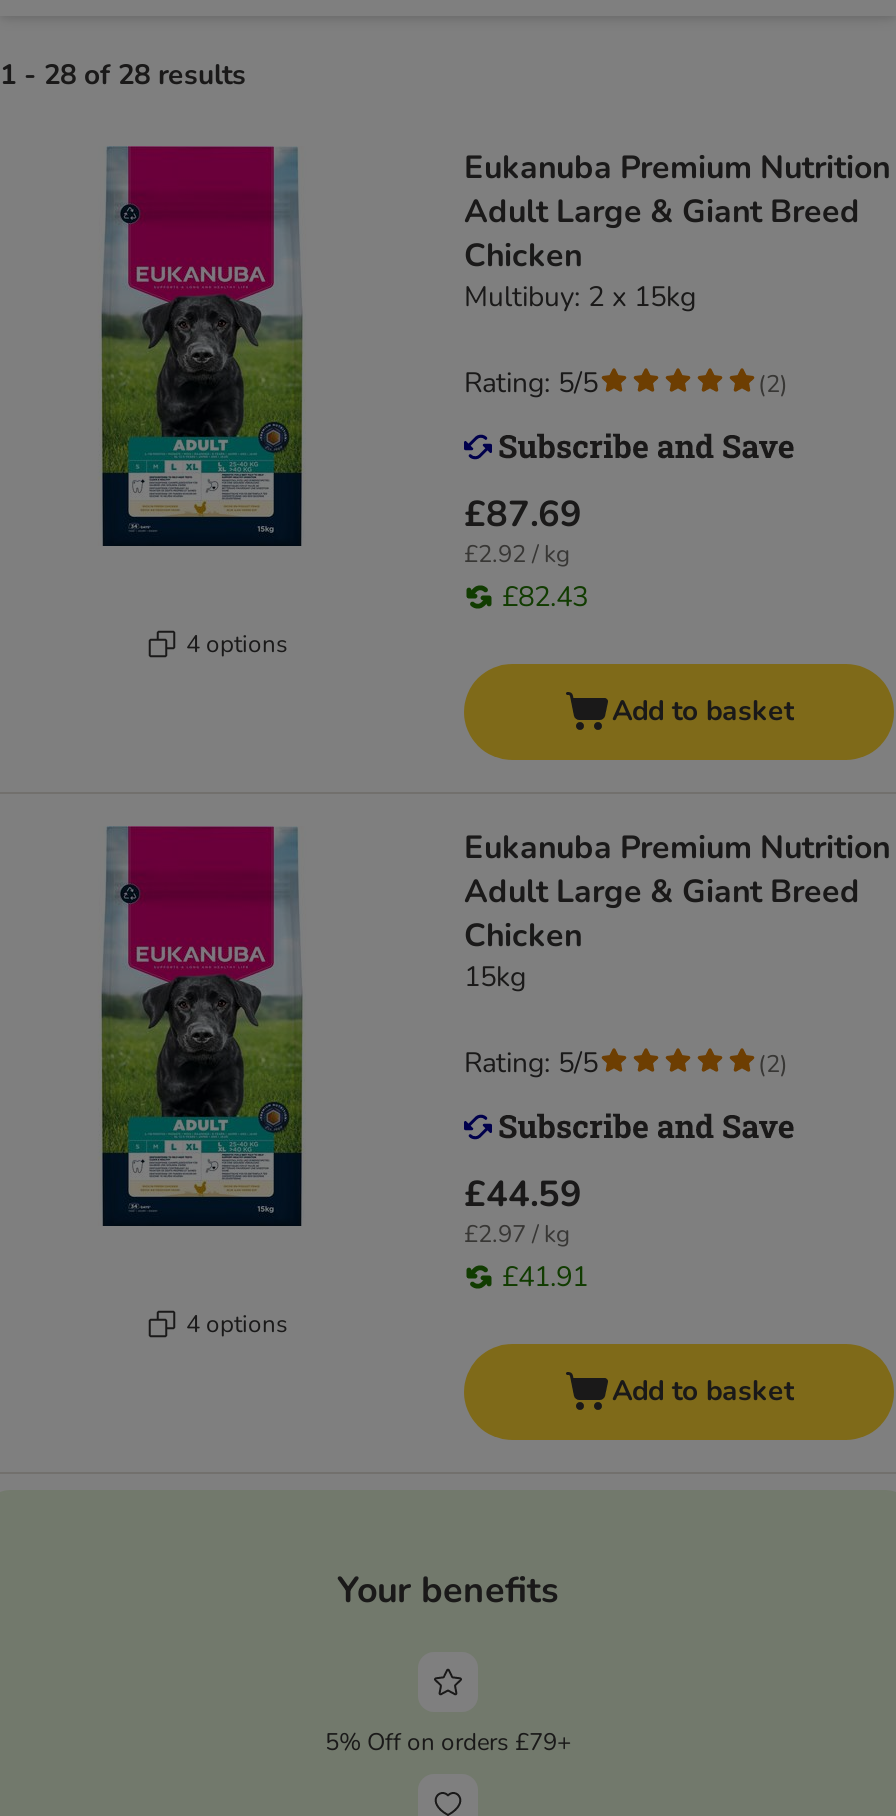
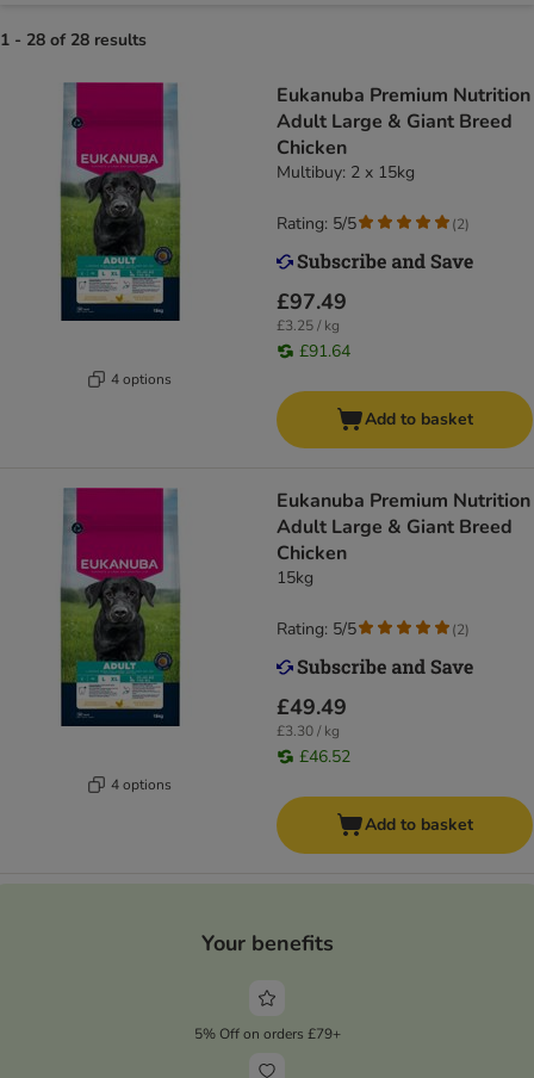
[464,490,582,538] £87.69 -> [277,288,347,316] £97.49
[464,538,570,570] £2.92 / kg -> [277,316,340,335] £3.25 / kg
[502,578,588,616] £82.43 -> [299,340,350,363] £91.64
[464,1170,582,1218] £44.59 -> [277,693,347,722] £49.49
[464,1218,570,1250] £2.97 / kg -> [277,722,340,741] £3.30 / kg
[502,1258,588,1296] £41.91 -> [299,745,350,768] £46.52

